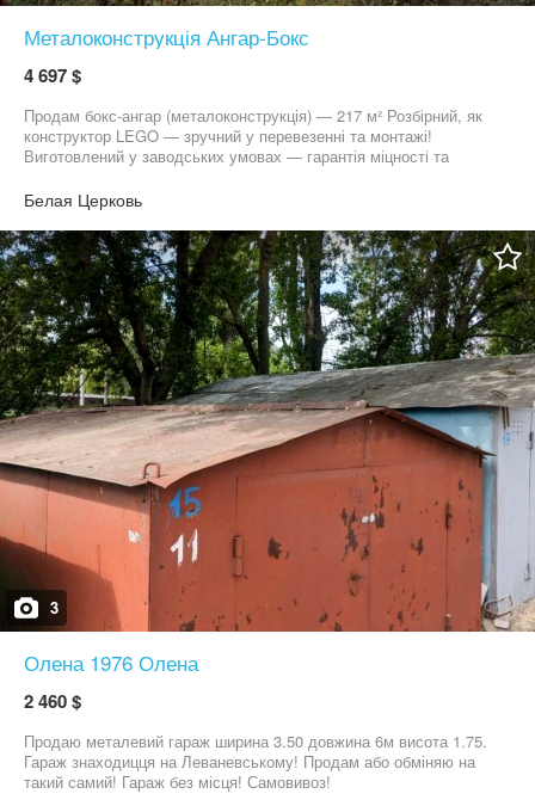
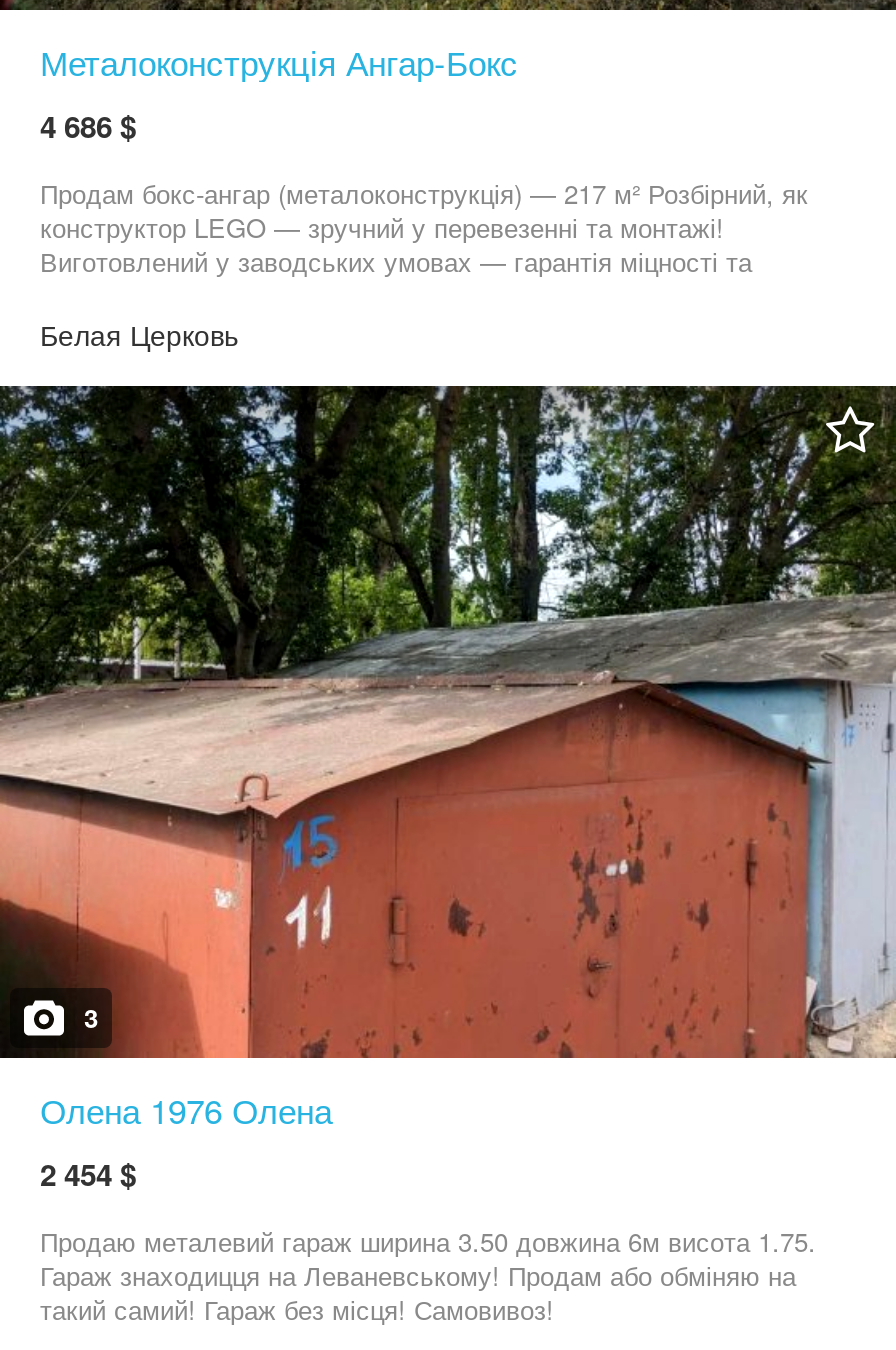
[24,62,81,88] 4 697 $ -> [40,104,136,148] 4 686 $
[24,688,81,714] 2 460 $ -> [40,1152,136,1196] 2 454 $

